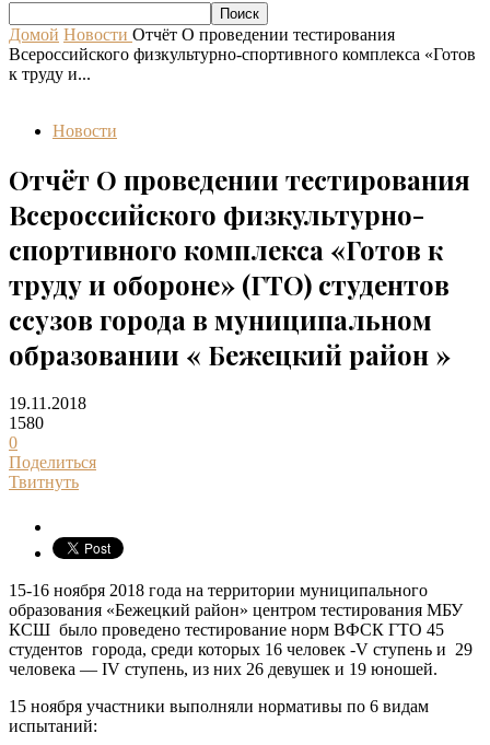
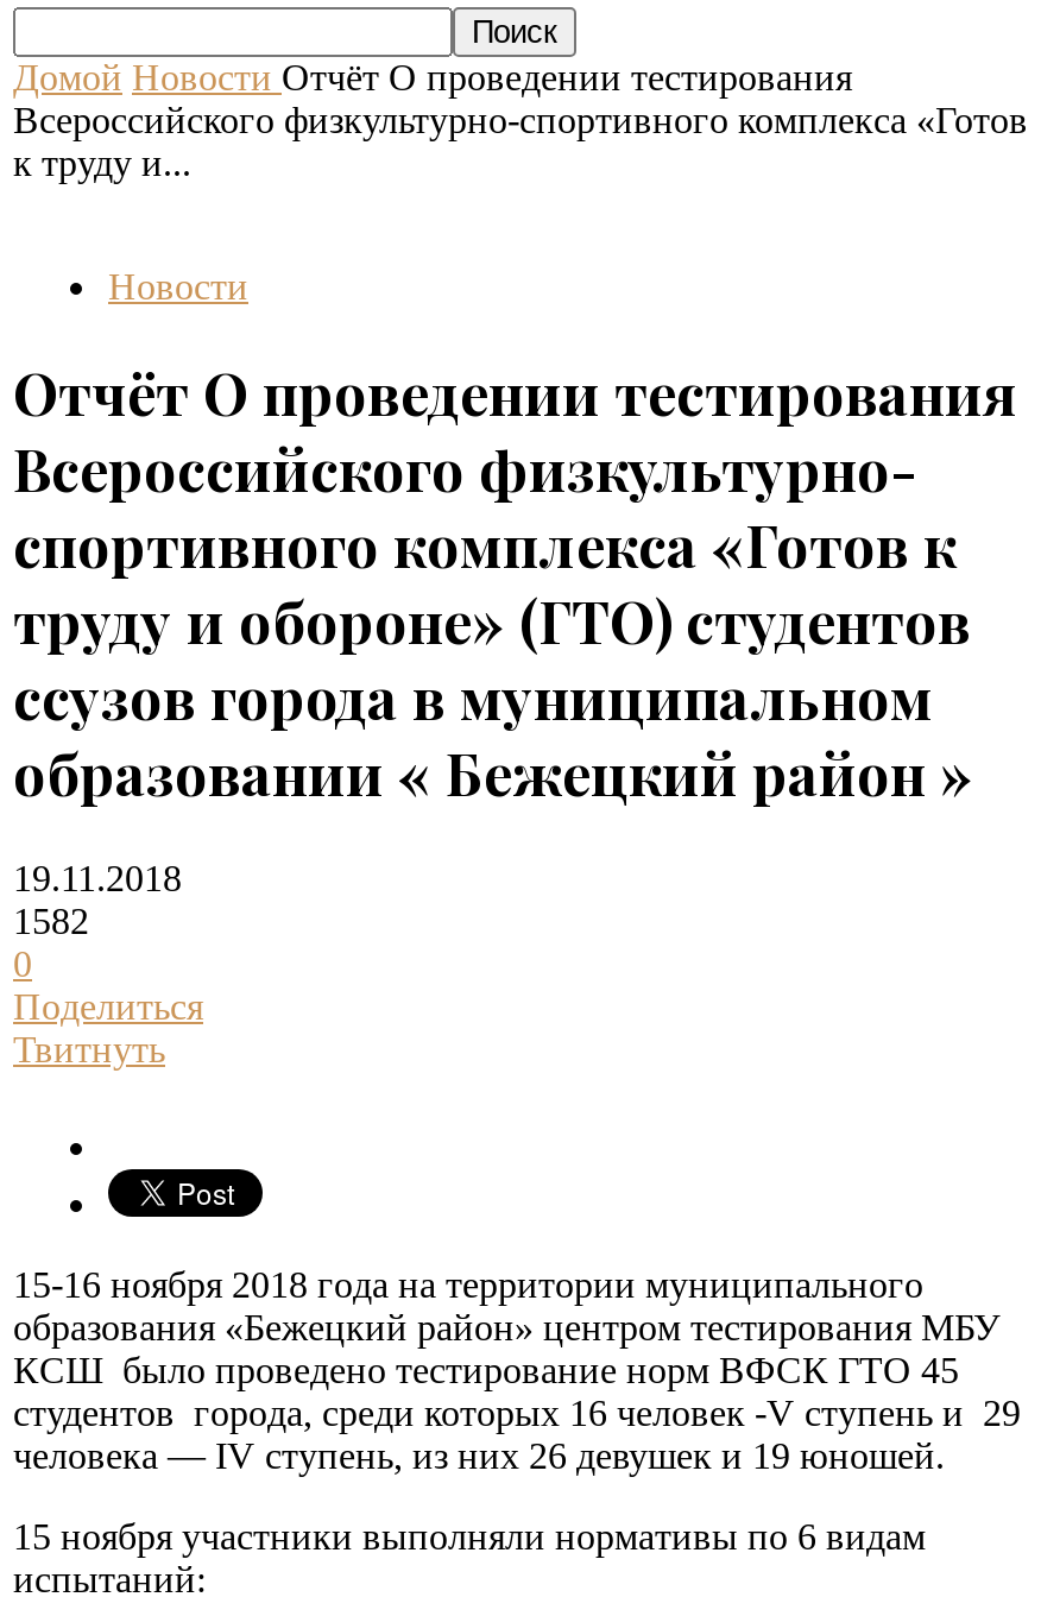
[9,414,44,433] 1580 -> [13,902,89,942] 1582

